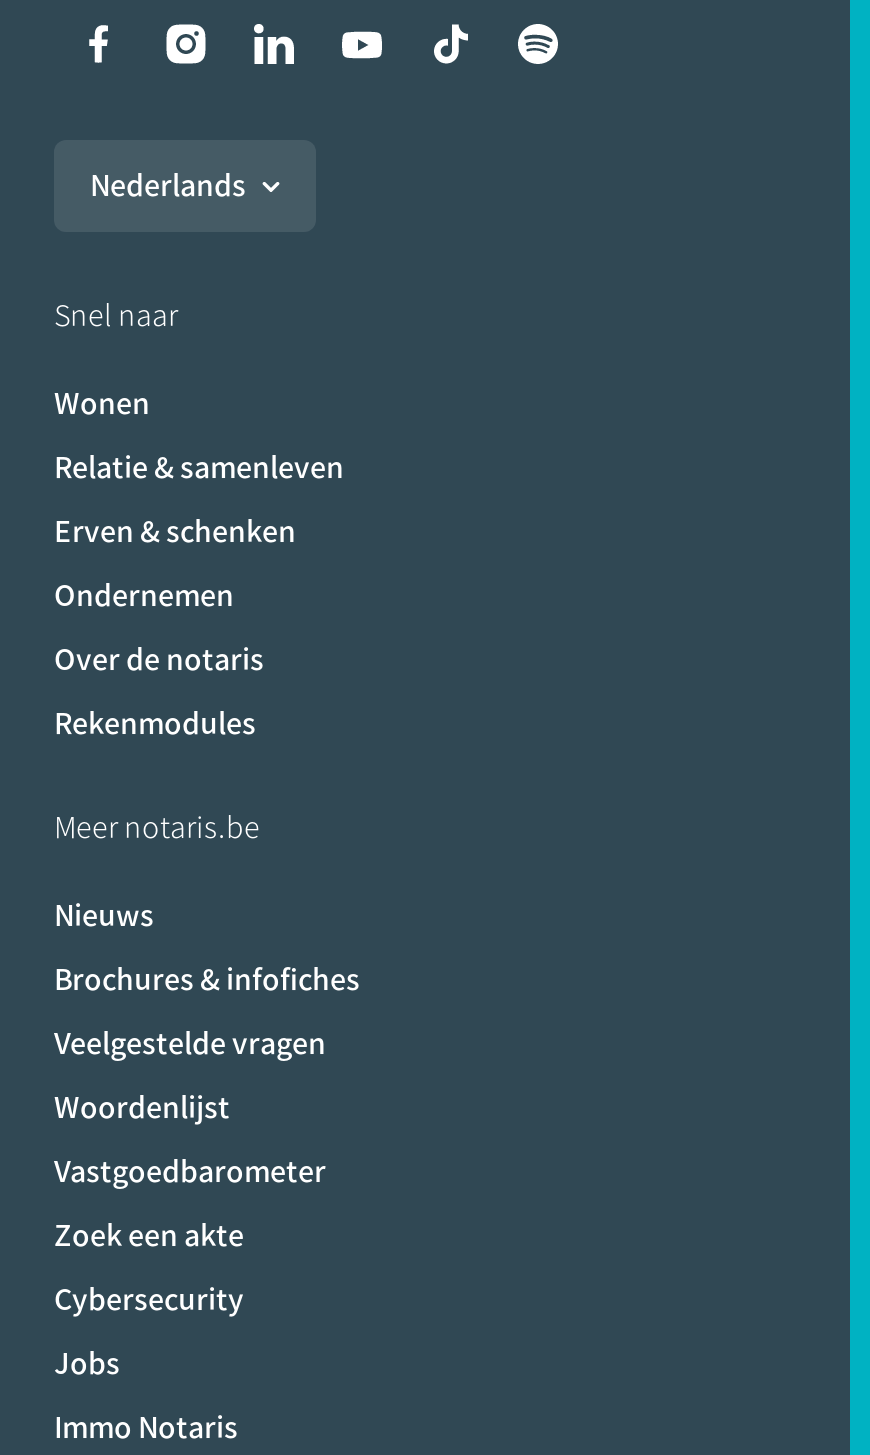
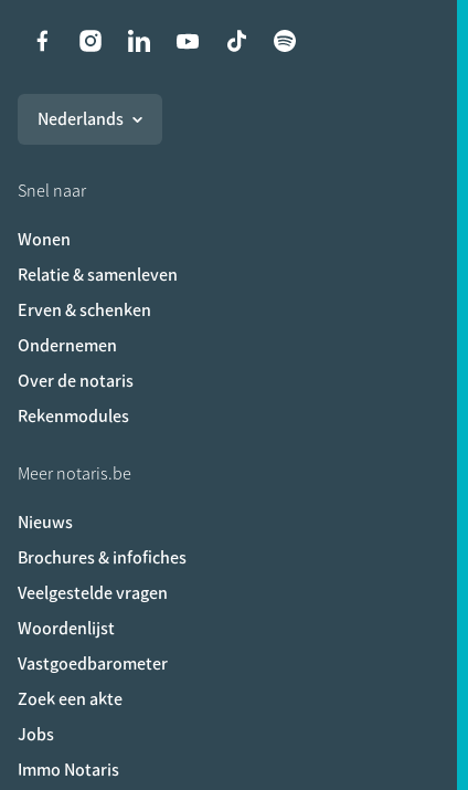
[54,1280,244,1318] Cybersecurity -> none

